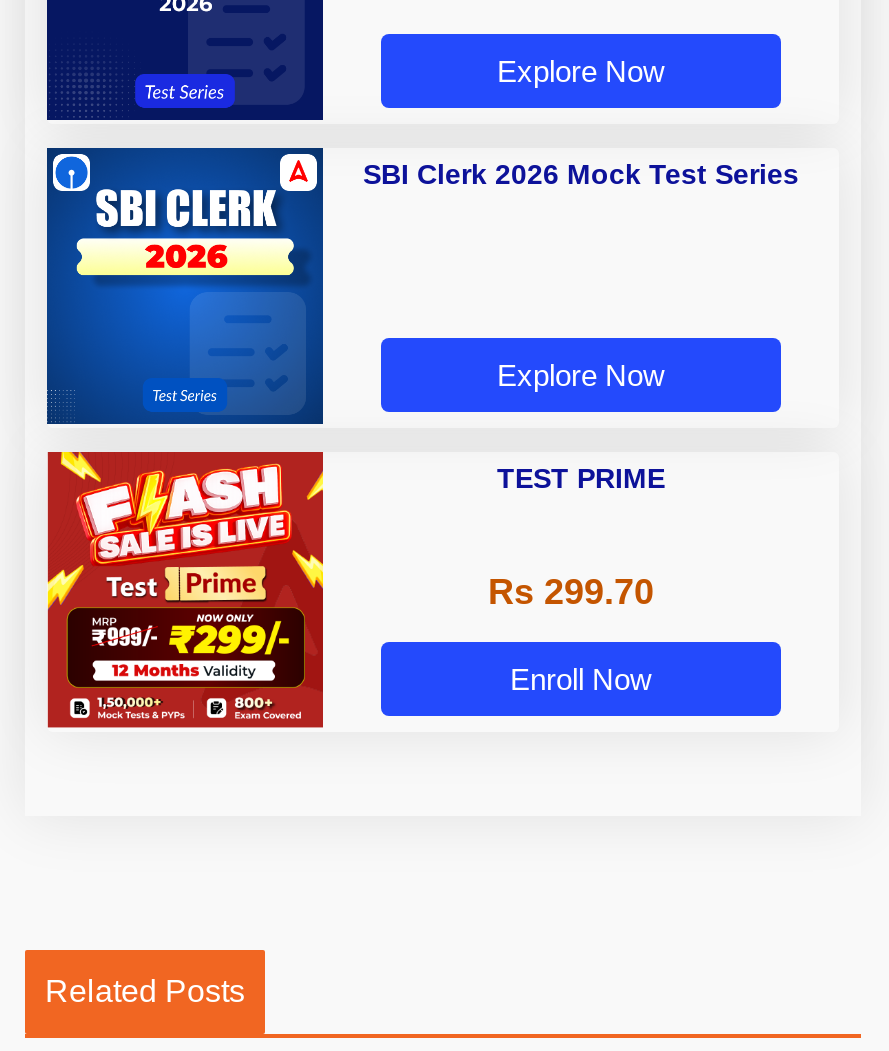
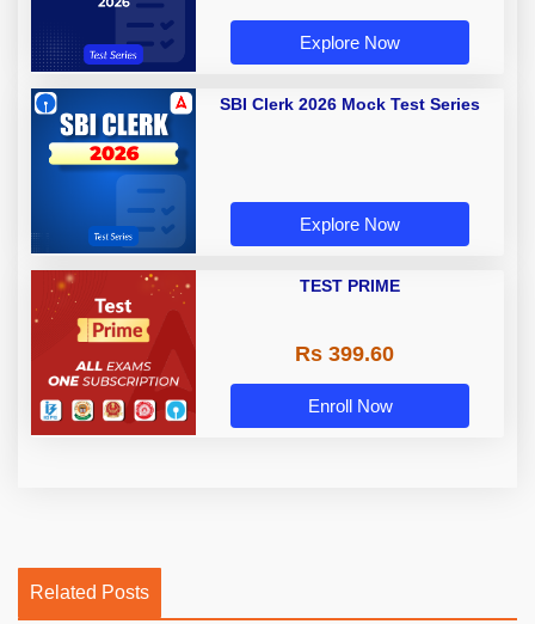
[45,450,325,722] [image] -> [30,269,197,429] [image]
[488,572,654,612] Rs 299.70 -> [294,342,393,366] Rs 399.60

